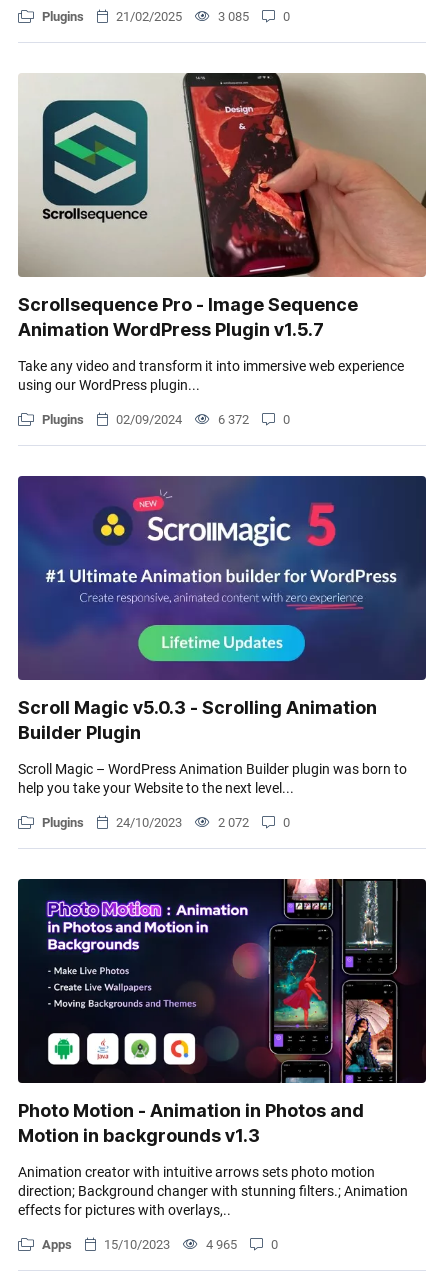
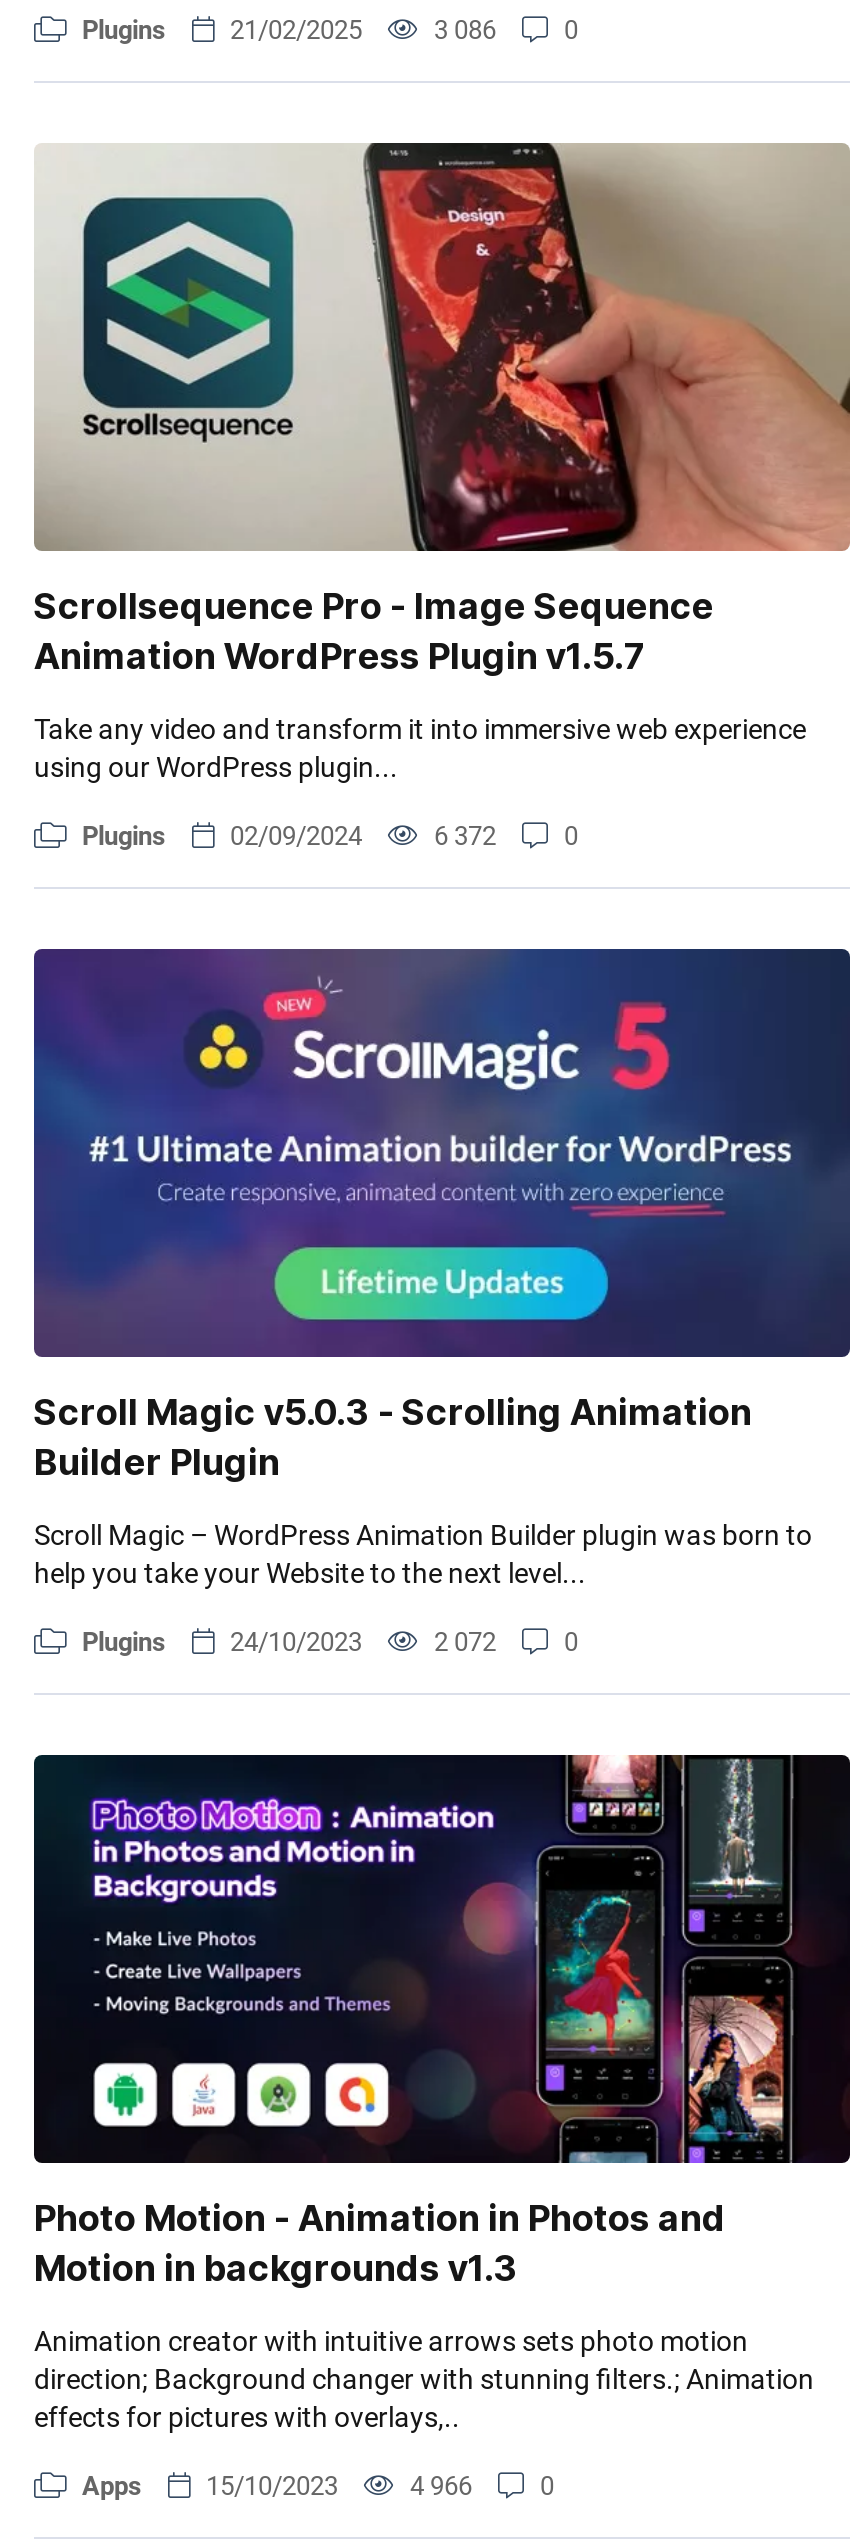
[218,9,249,24] 3 085 -> [434,15,496,45] 3 086
[206,1237,237,1252] 4 965 -> [410,2471,472,2501] 4 966

